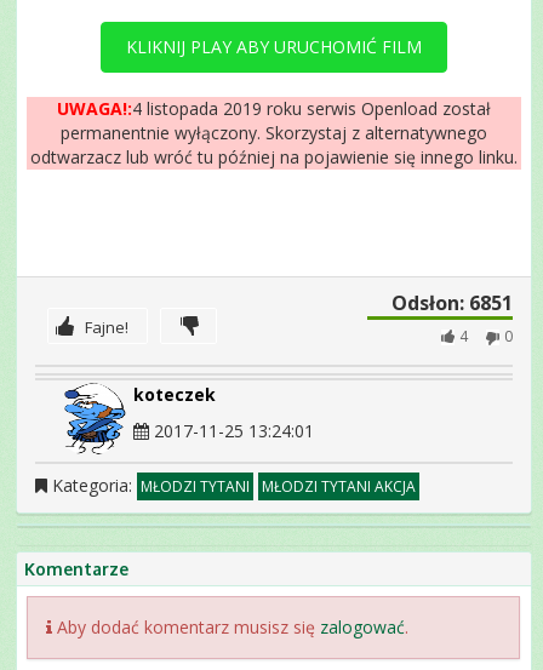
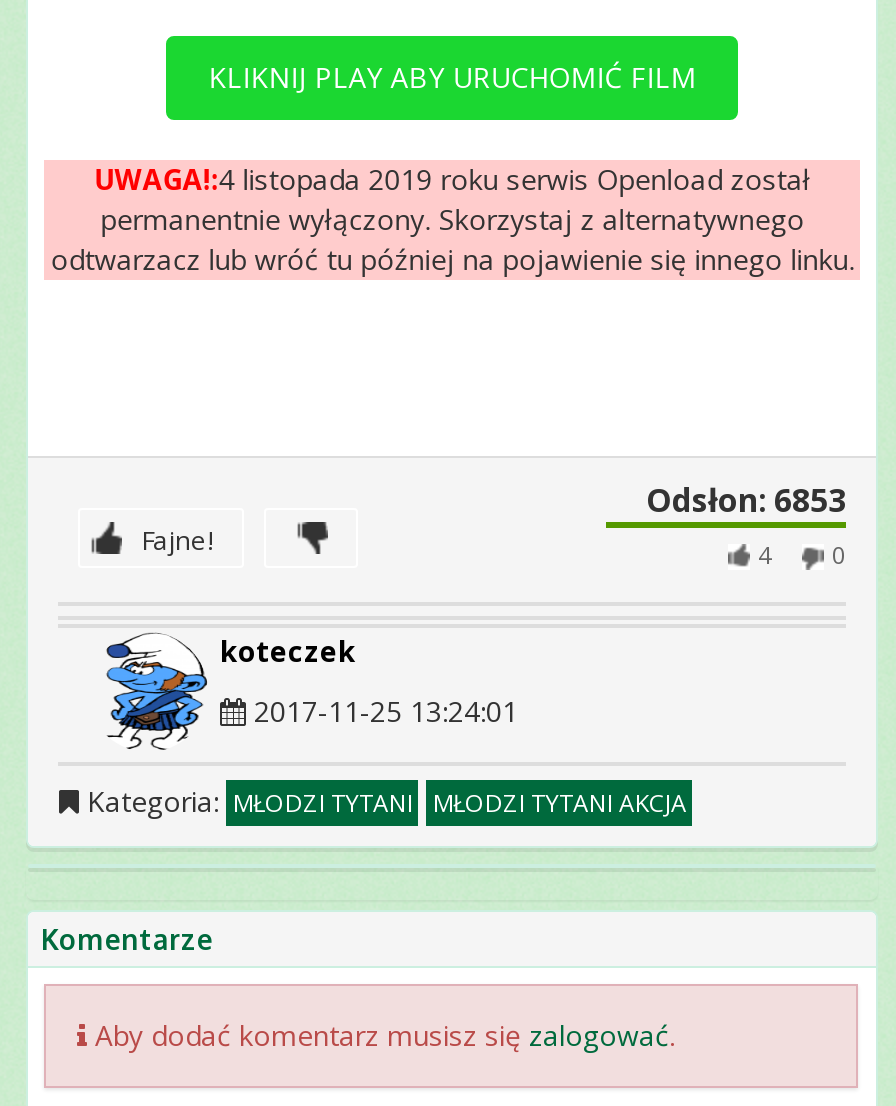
[391,290,513,316] Odsłon: 6851 -> [646,478,846,522] Odsłon: 6853

